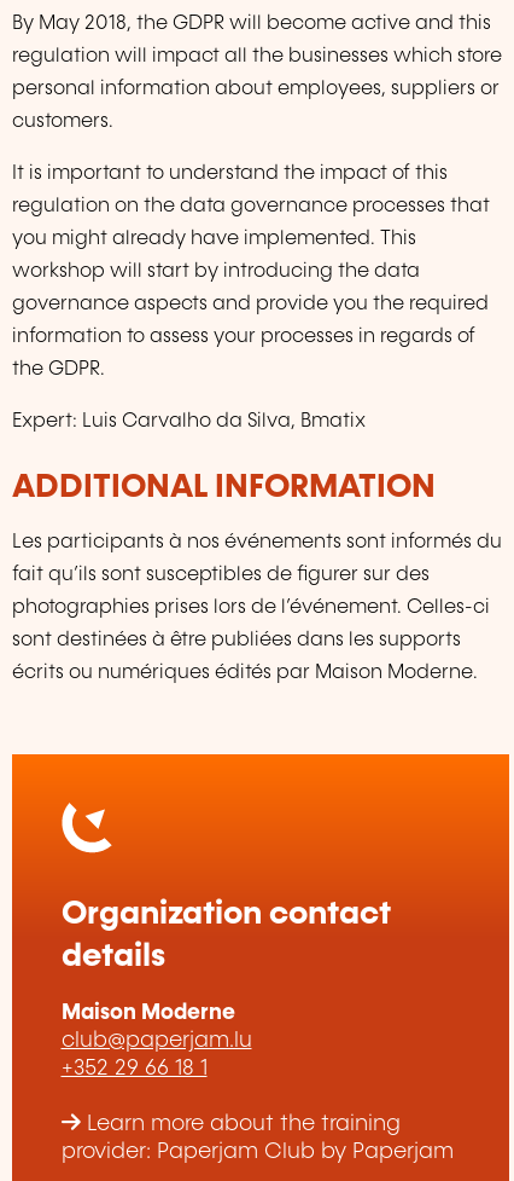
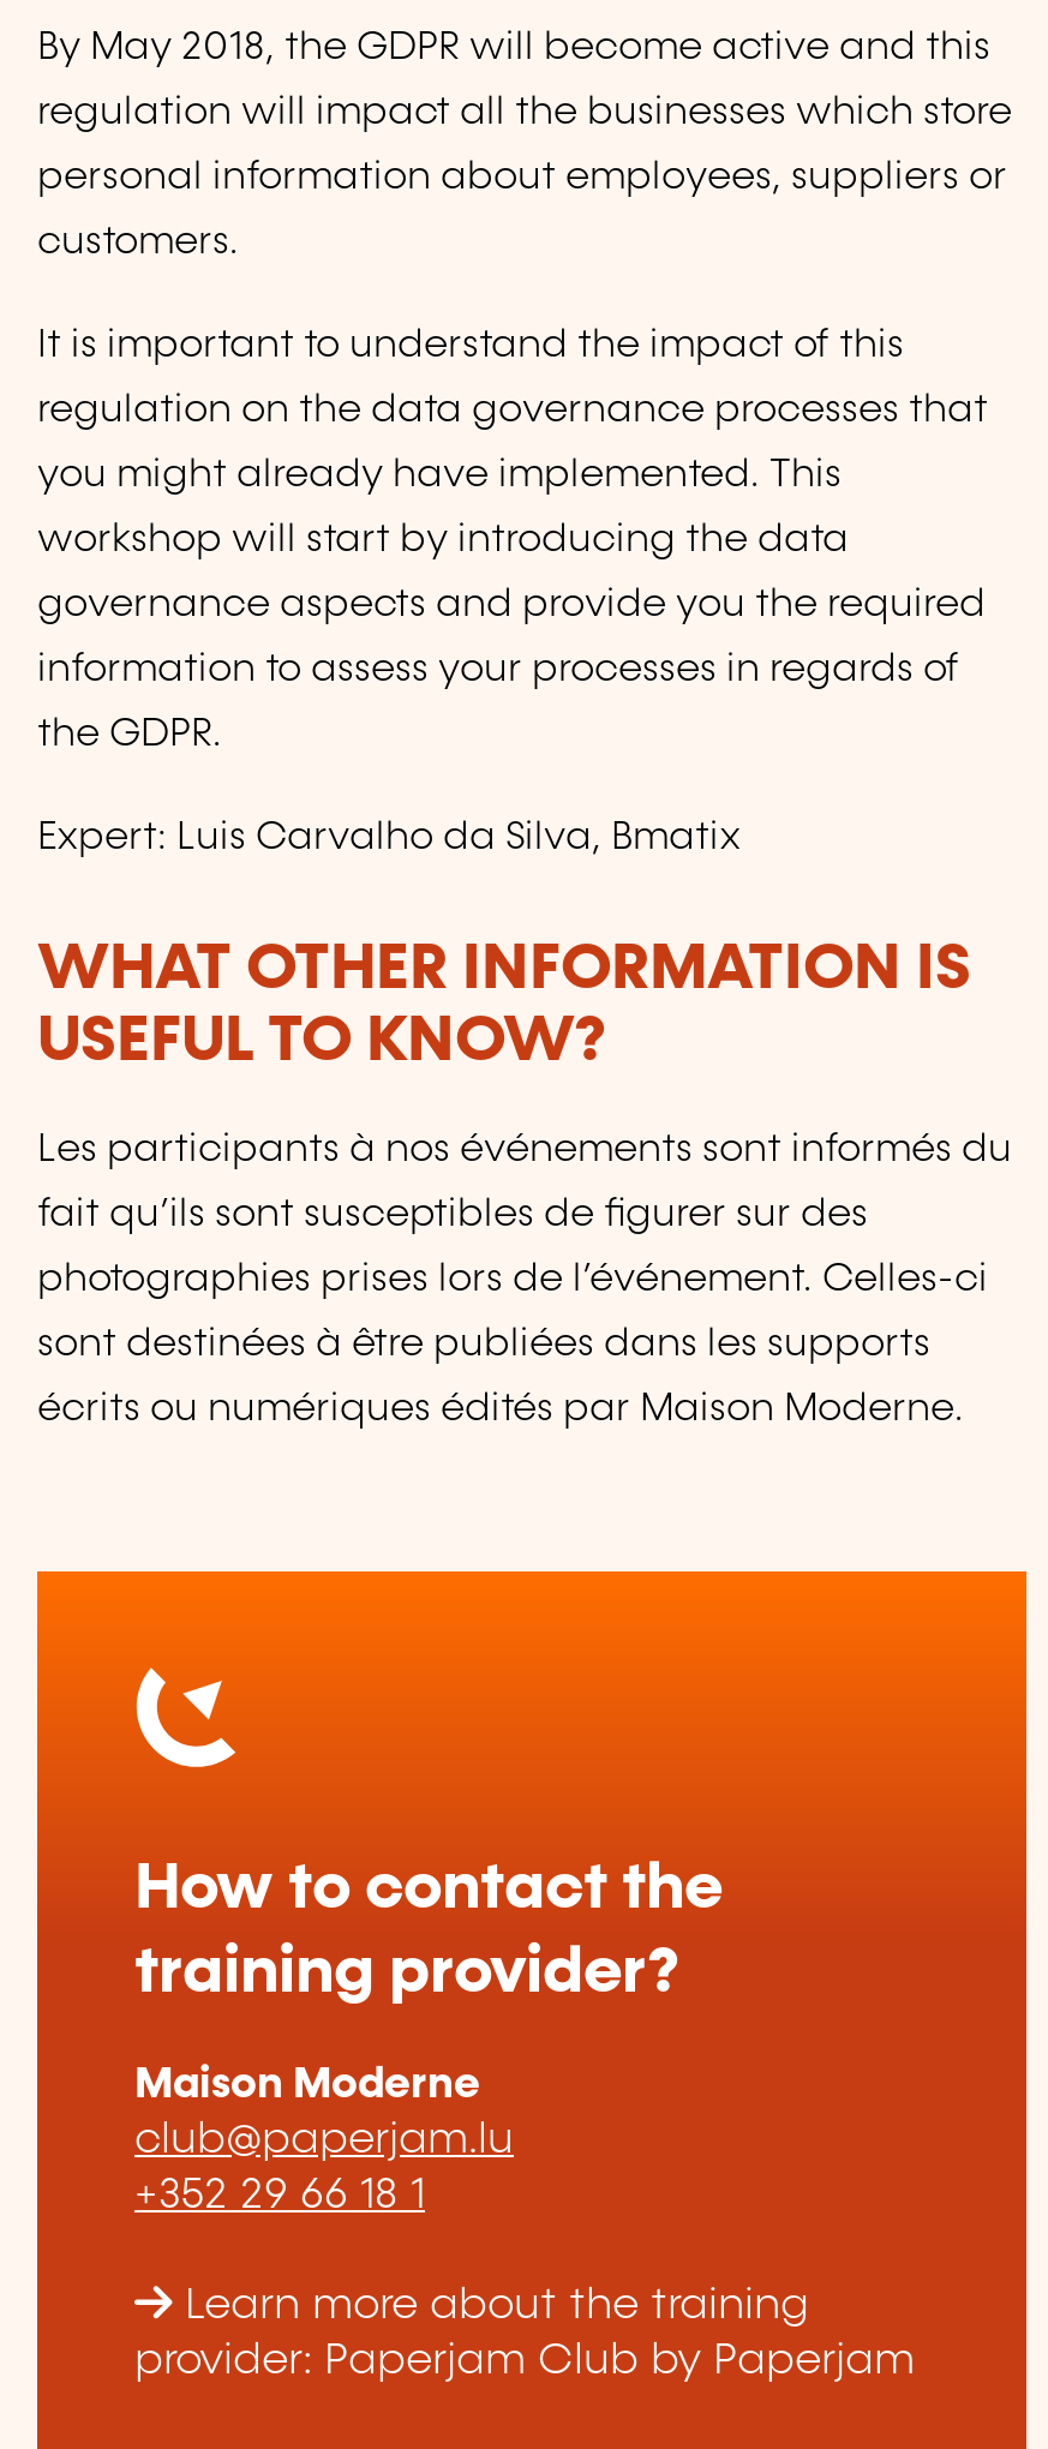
[12,472,436,504] ADDITIONAL INFORMATION -> [37,938,971,1075] WHAT OTHER INFORMATION IS | USEFUL TO KNOW?
[61,898,390,973] Organization contact | details -> [134,1858,723,2006] How to contact the | training provider?

